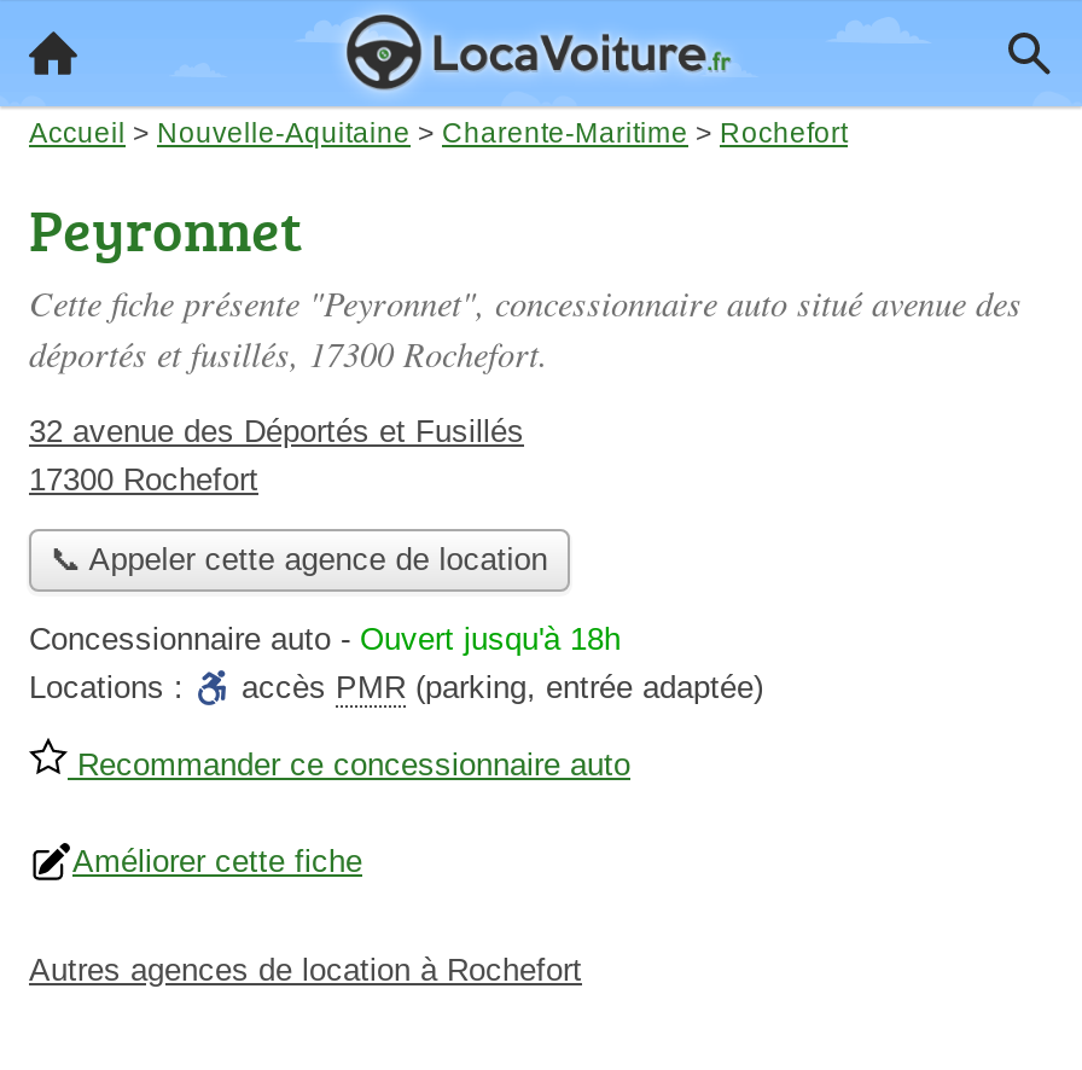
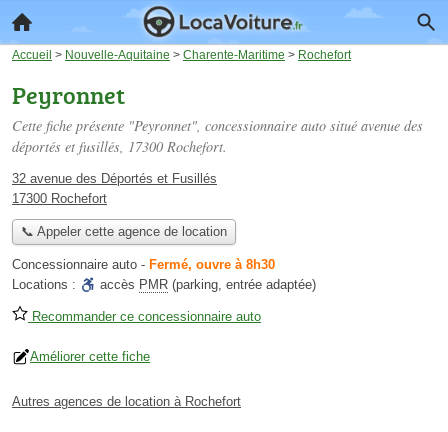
[29,622,621,658] Concessionnaire auto - Ouvert jusqu'à 18h -> [12,257,275,272] Concessionnaire auto - Fermé, ouvre à 8h30

